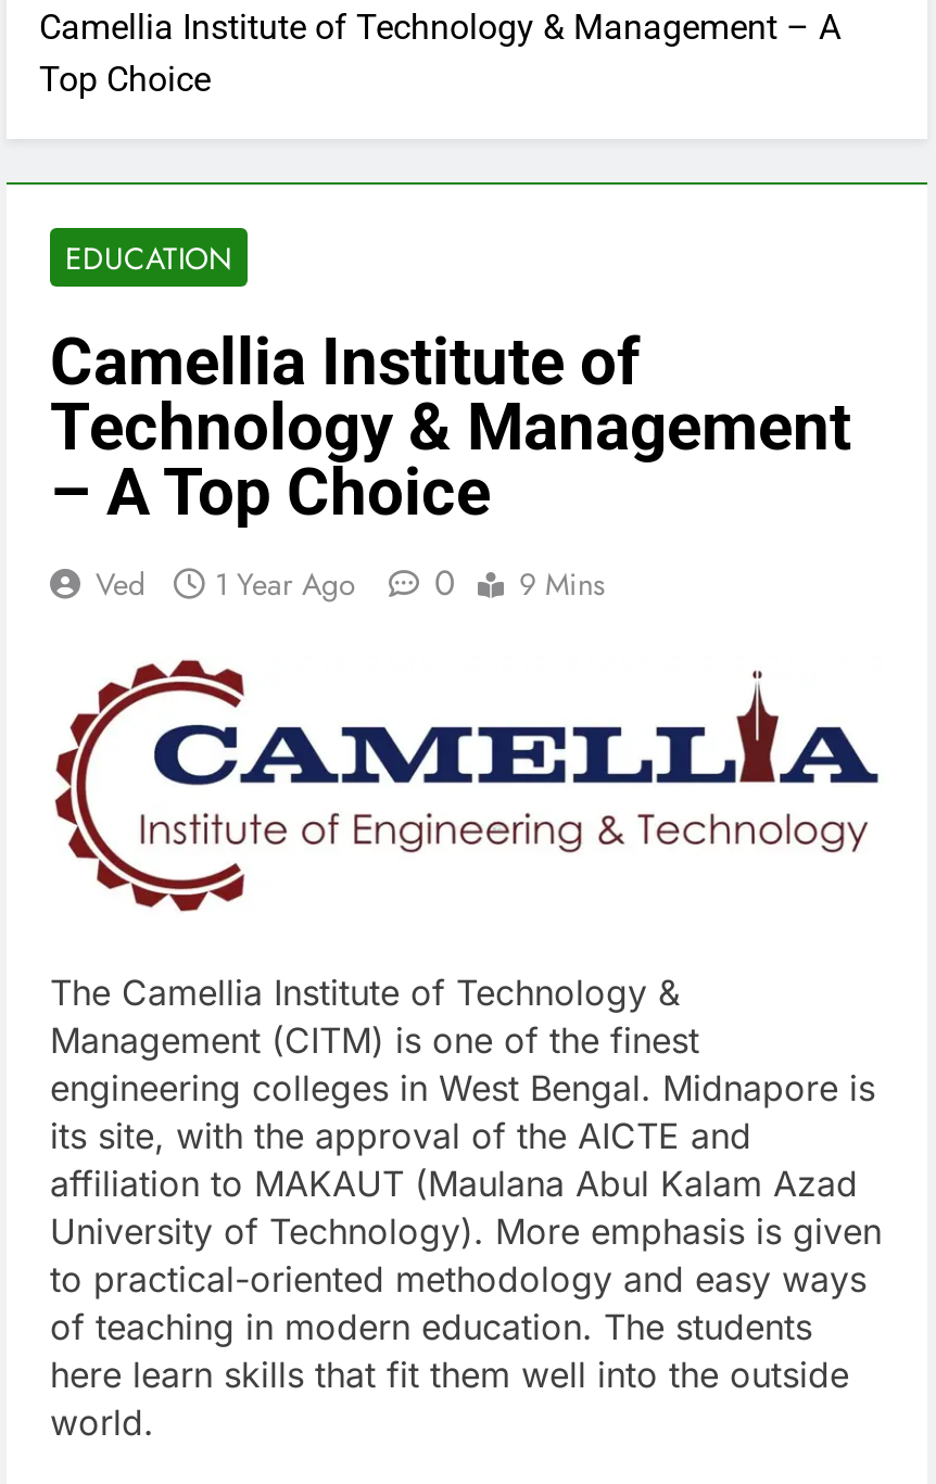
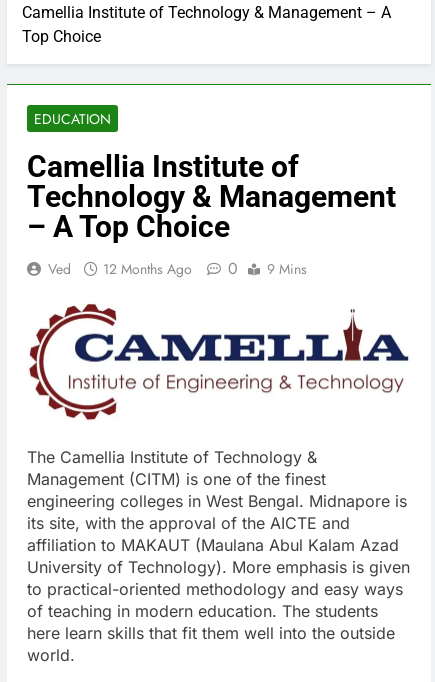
[96,558,606,608] Ved 1 Year Ago 0 9 Mins -> [48,257,307,280] Ved 12 Months Ago 0 9 Mins

